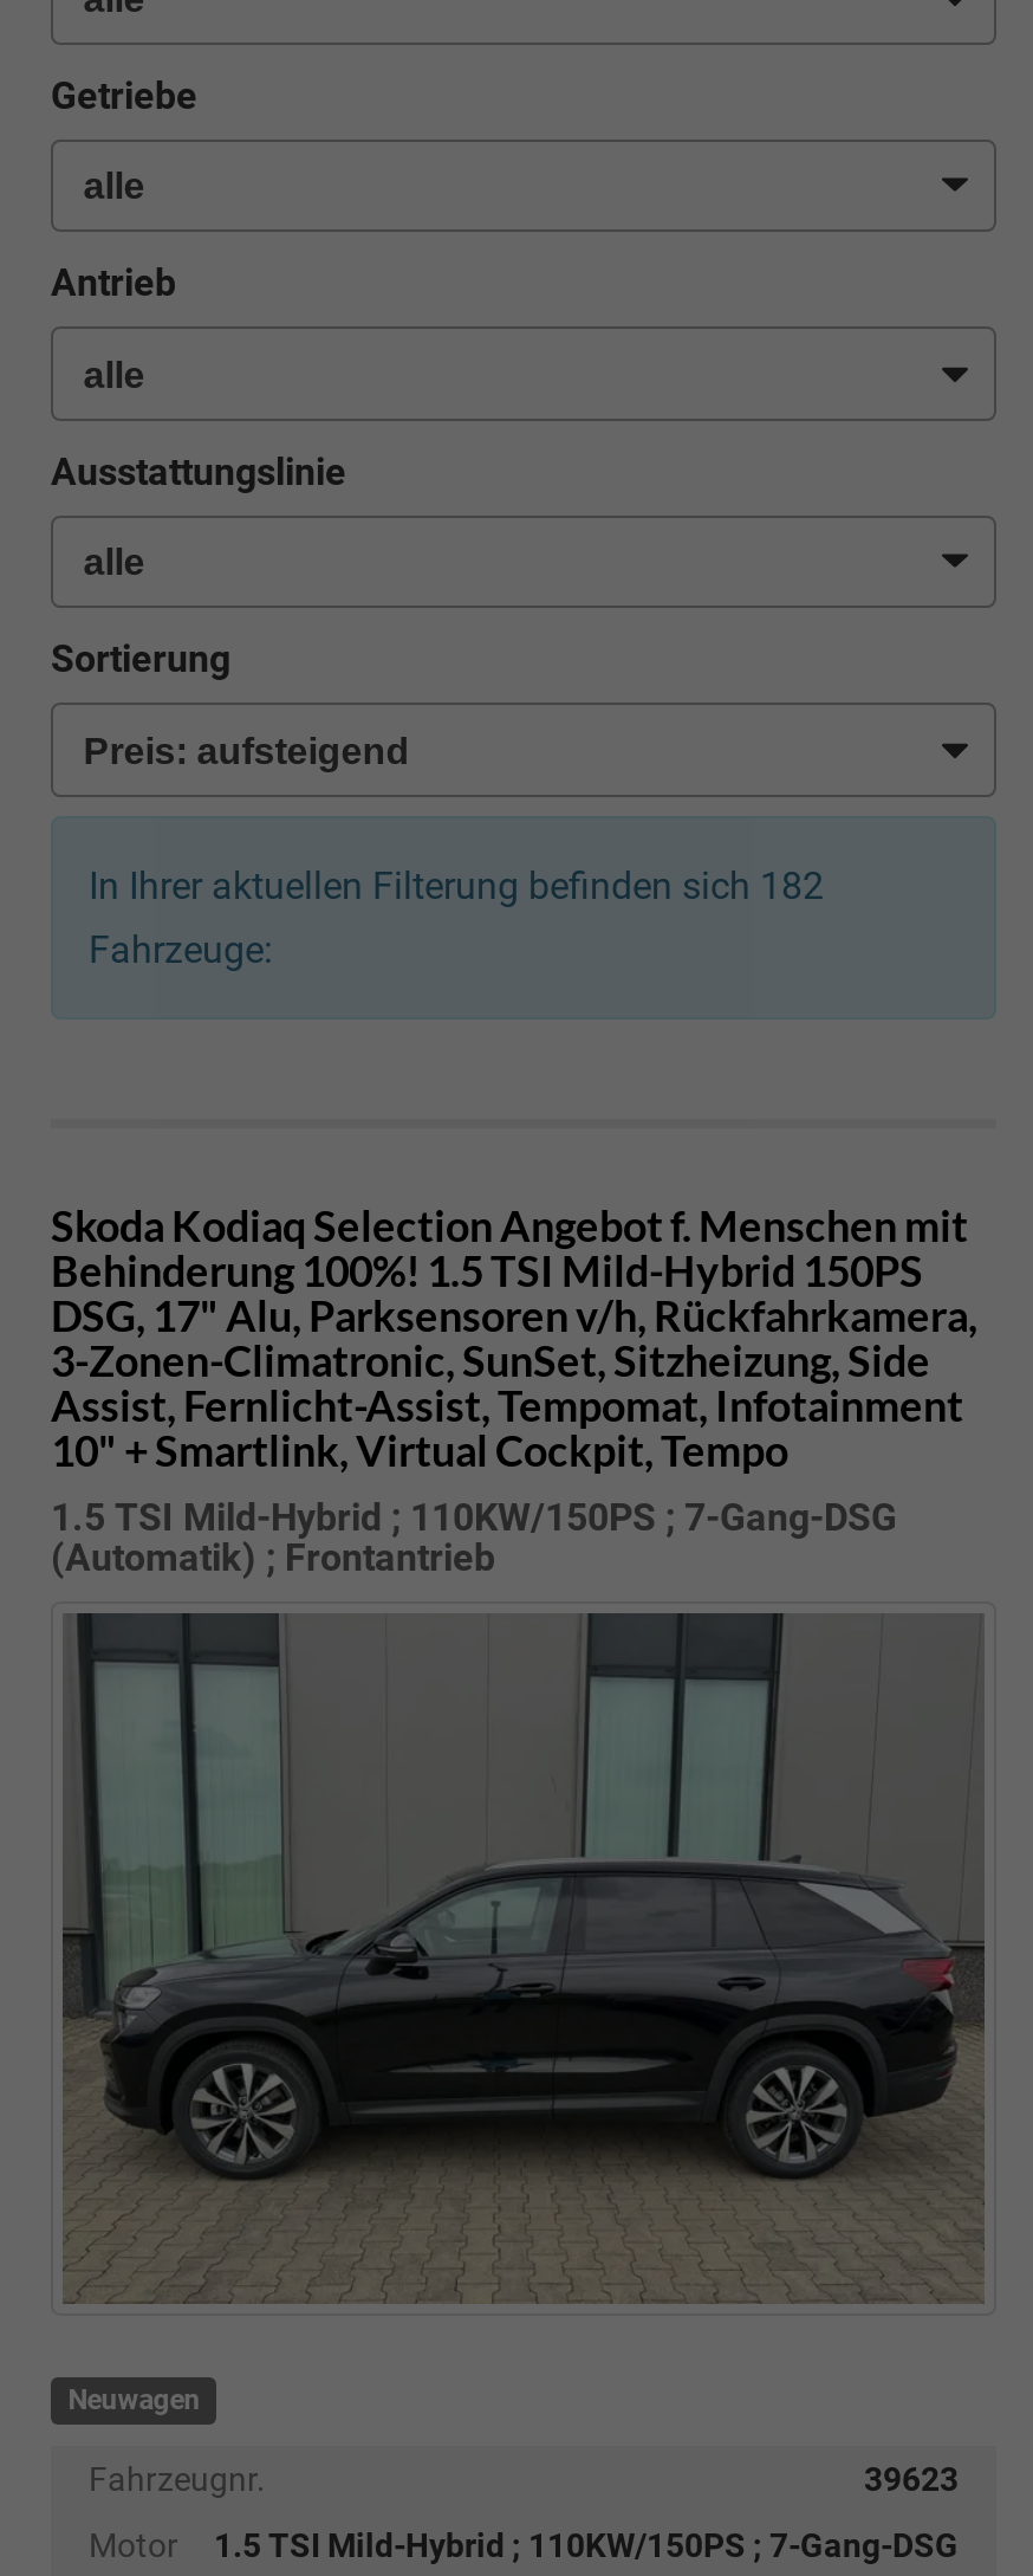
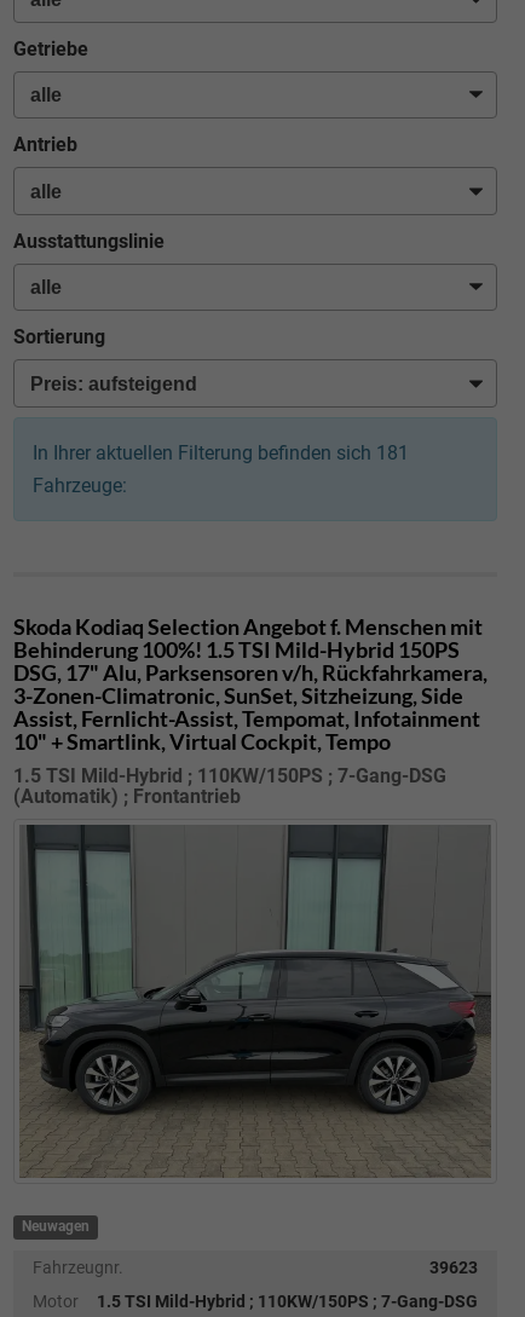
[89,863,824,908] In Ihrer aktuellen Filterung befinden sich 182 -> [33,441,409,464] In Ihrer aktuellen Filterung befinden sich 181

